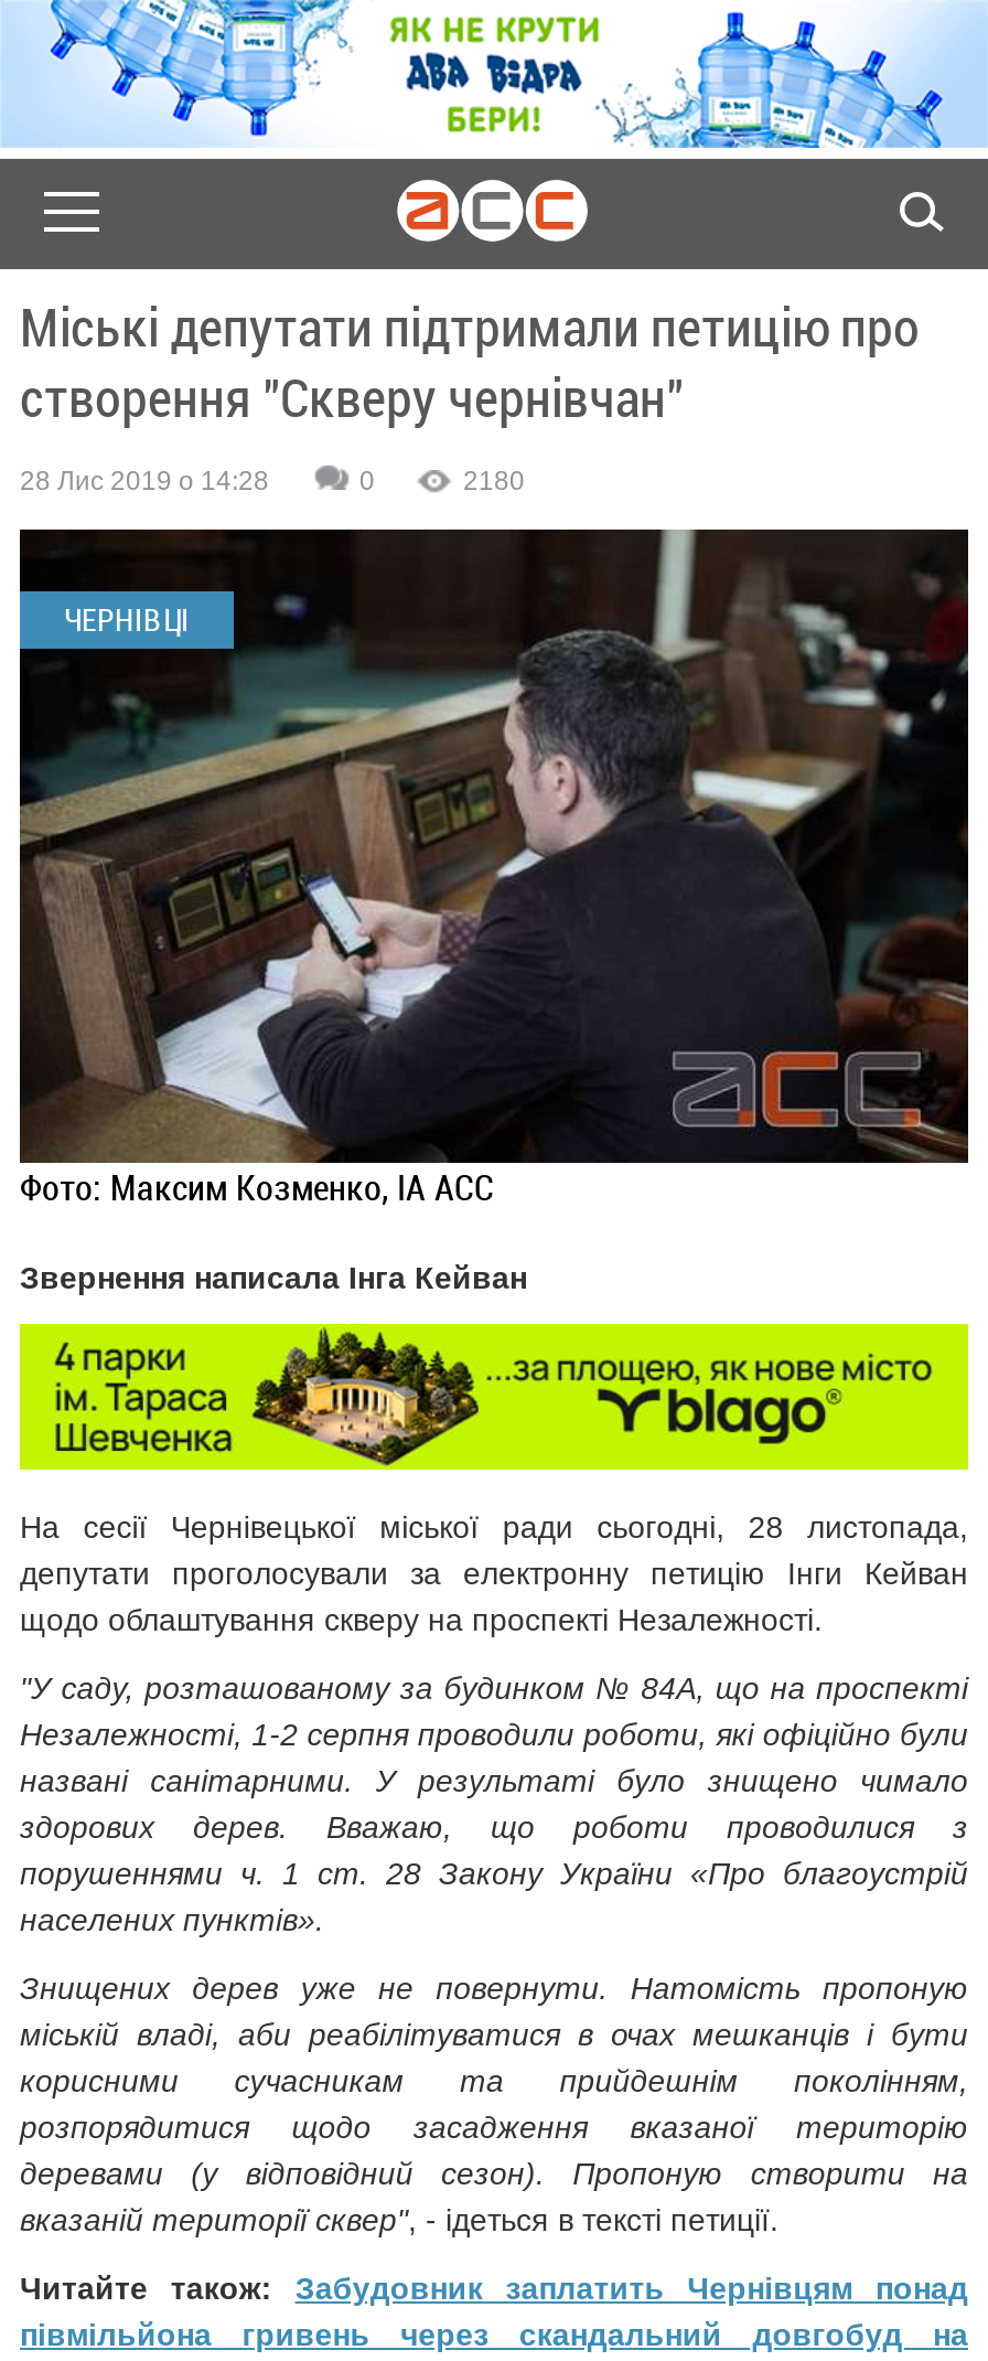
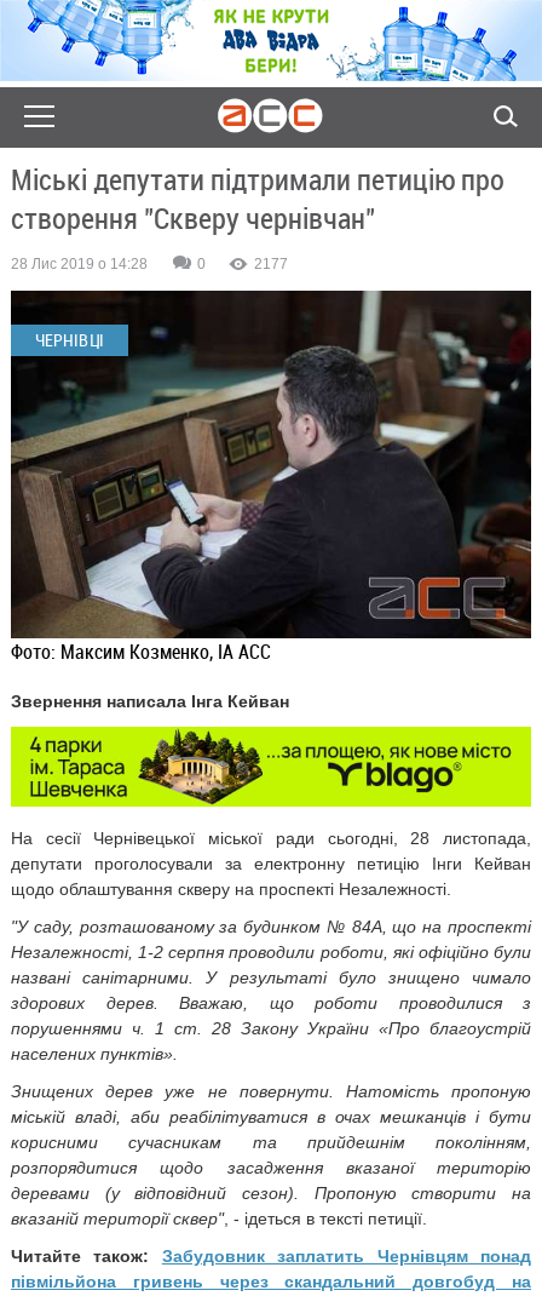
[463,466,525,496] 2180 -> [254,256,288,273] 2177

